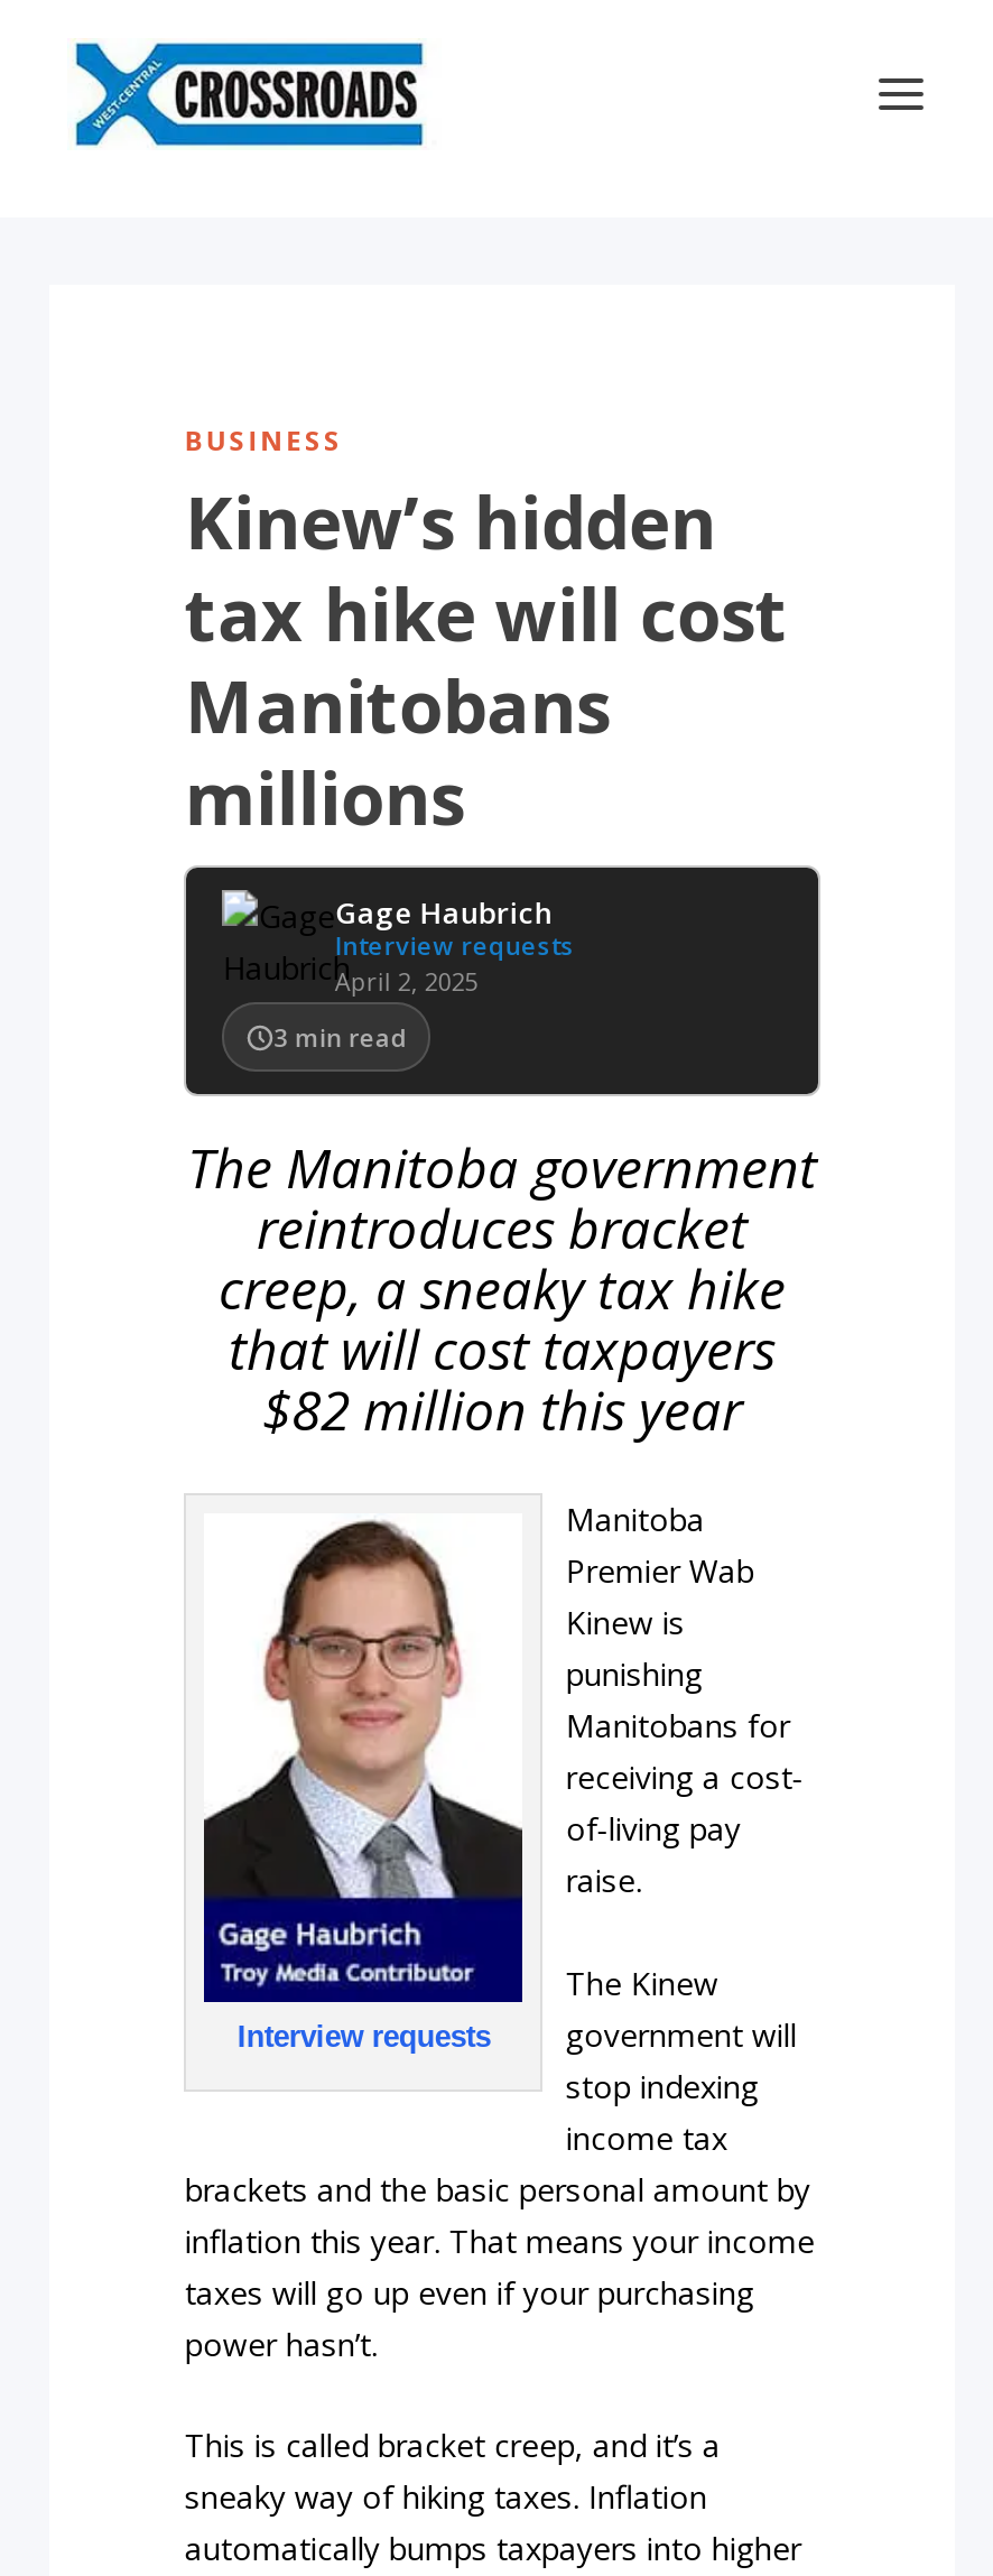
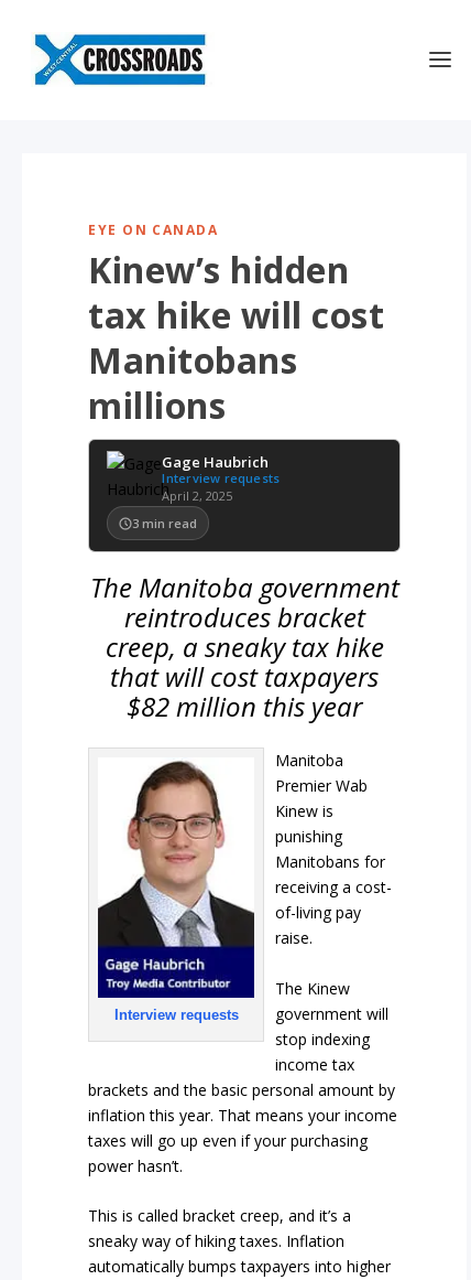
[185,421,343,460] BUSINESS -> [88,220,218,239] EYE ON CANADA

